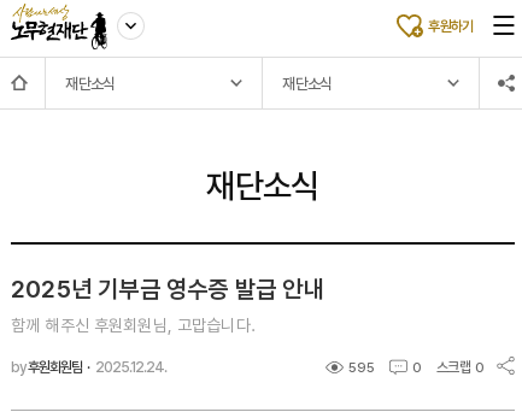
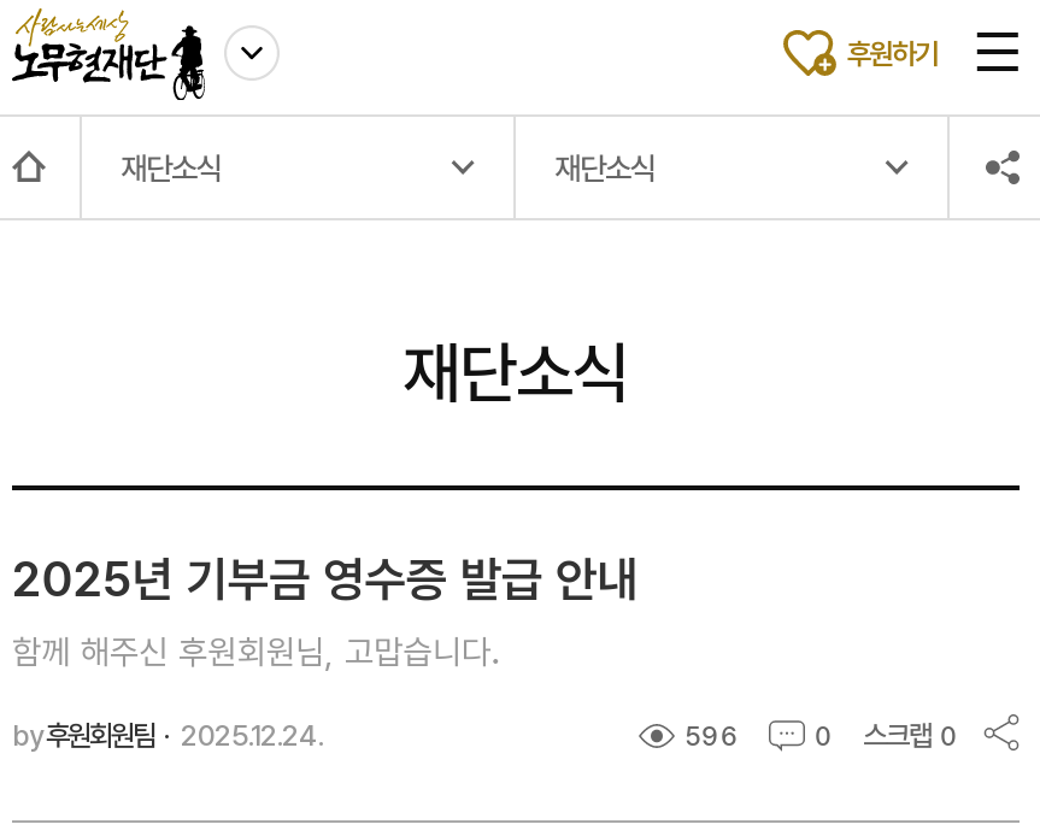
[349,360,375,376] 595 -> [685,722,740,753] 596

